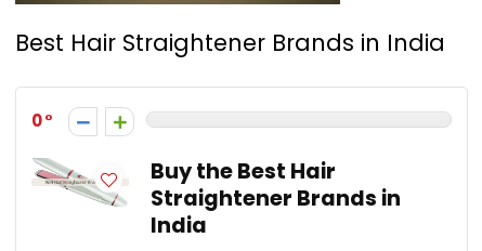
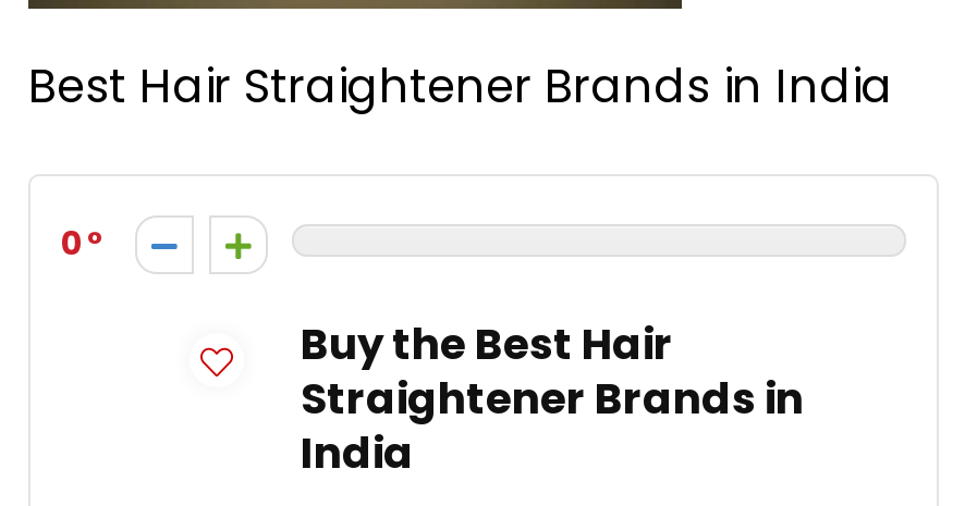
[32,158,127,207] [image] -> none

